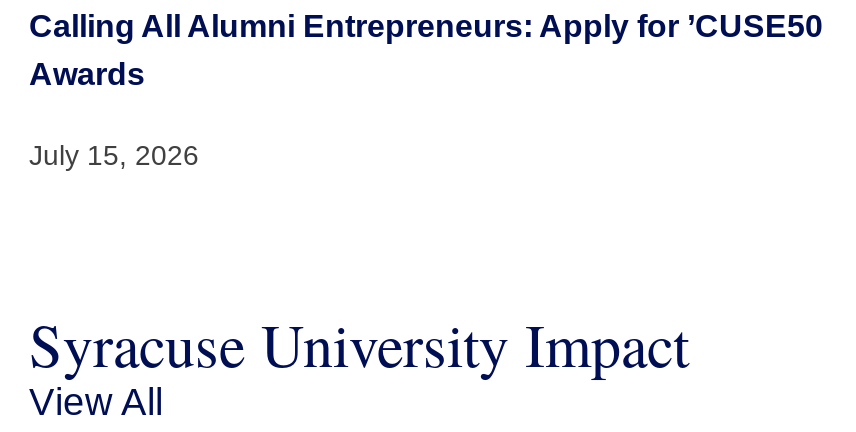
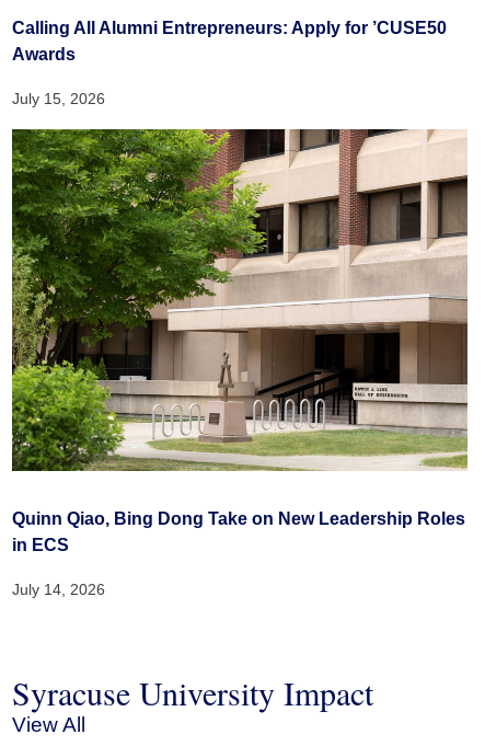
none -> [11,128,469,598] [image] | Quinn Qiao, Bing Dong Take on New Leadership Roles | in ECS | July 14, 2026

